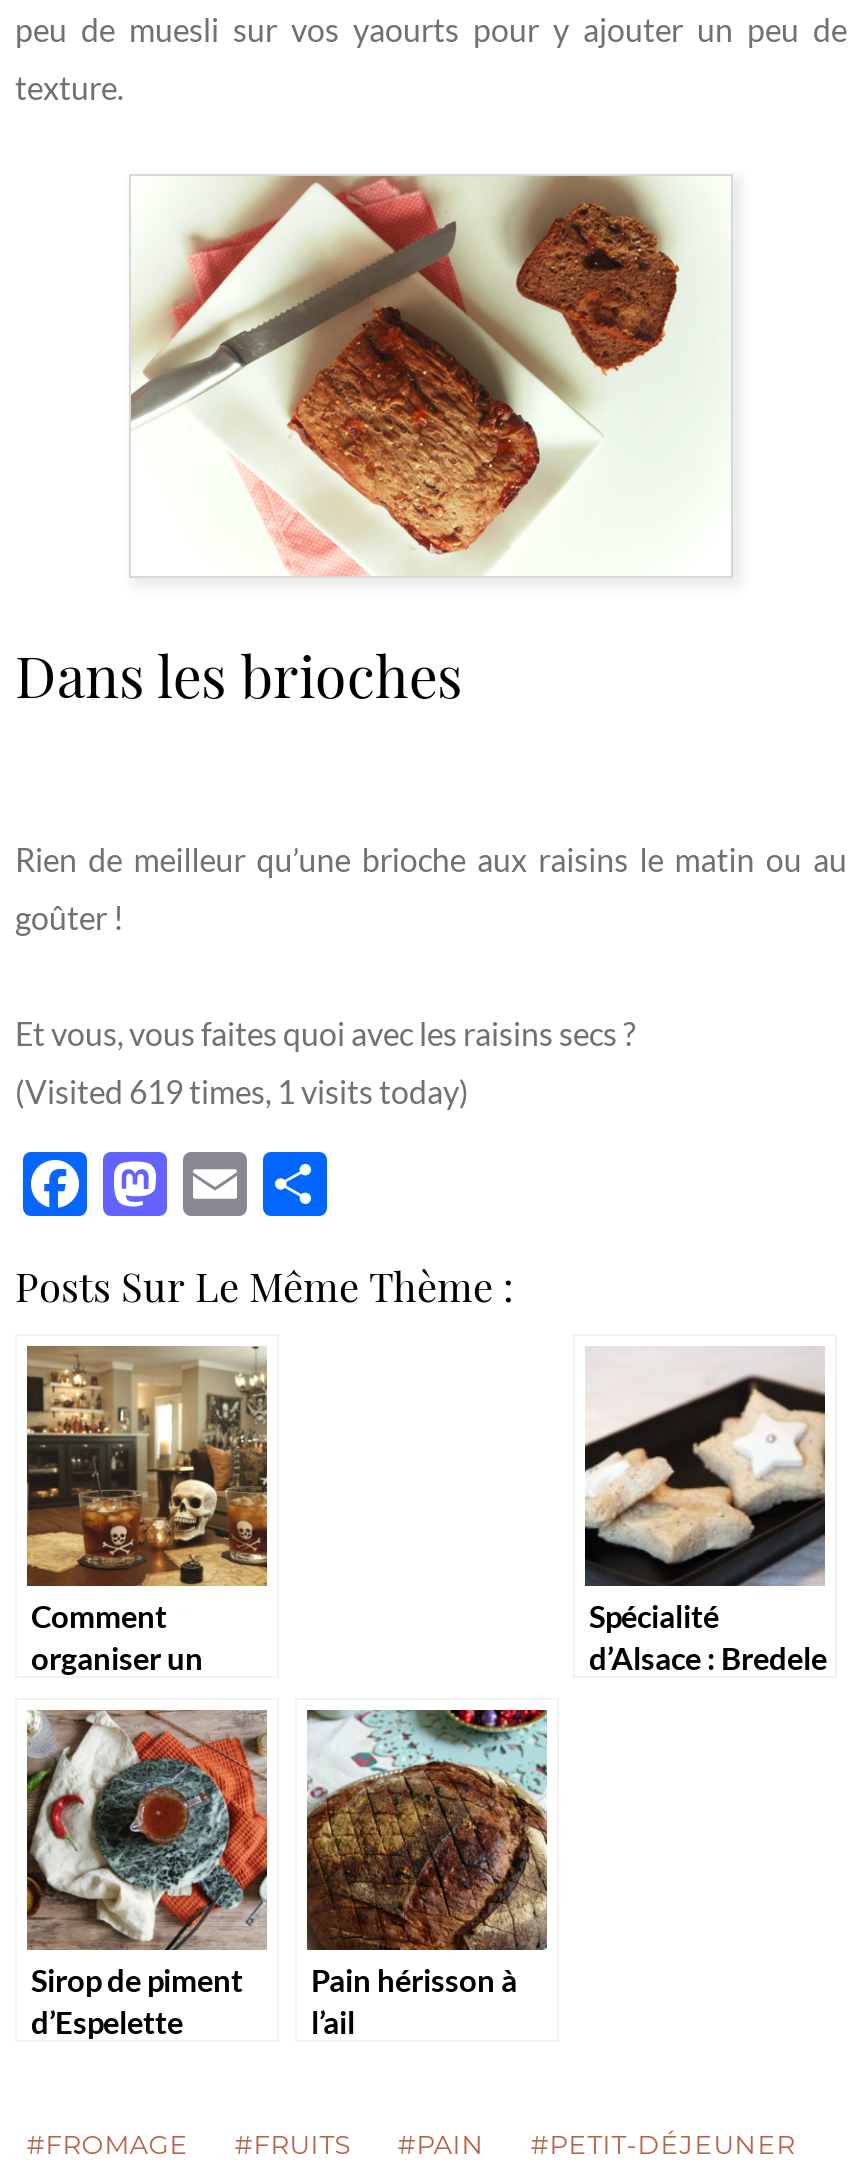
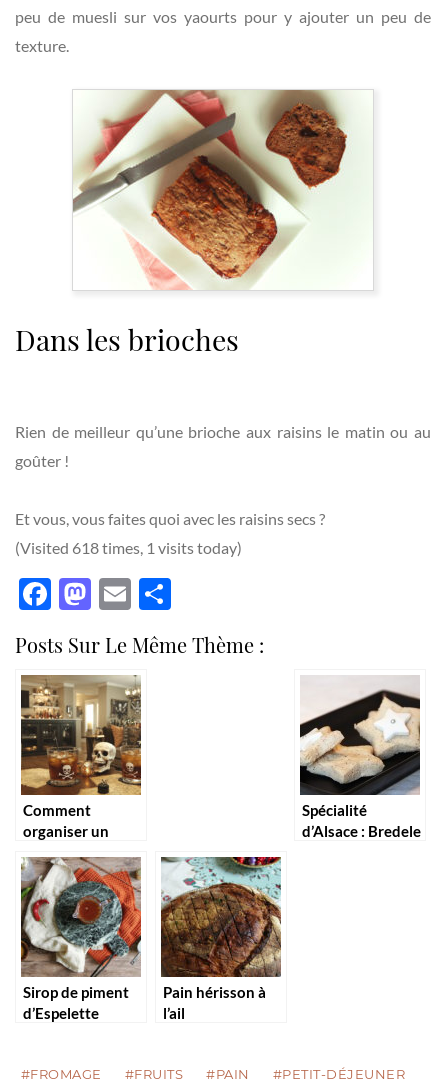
[15,1072,469,1110] (Visited 619 times, 1 visits today) -> [15,538,242,557] (Visited 618 times, 1 visits today)

